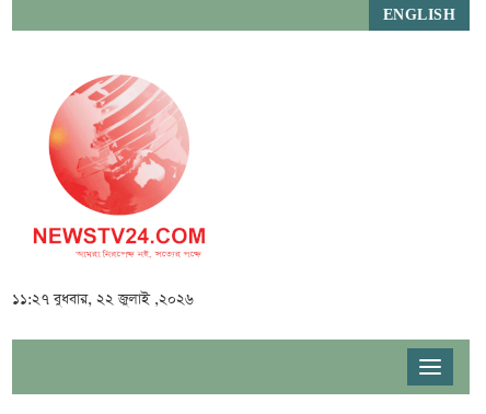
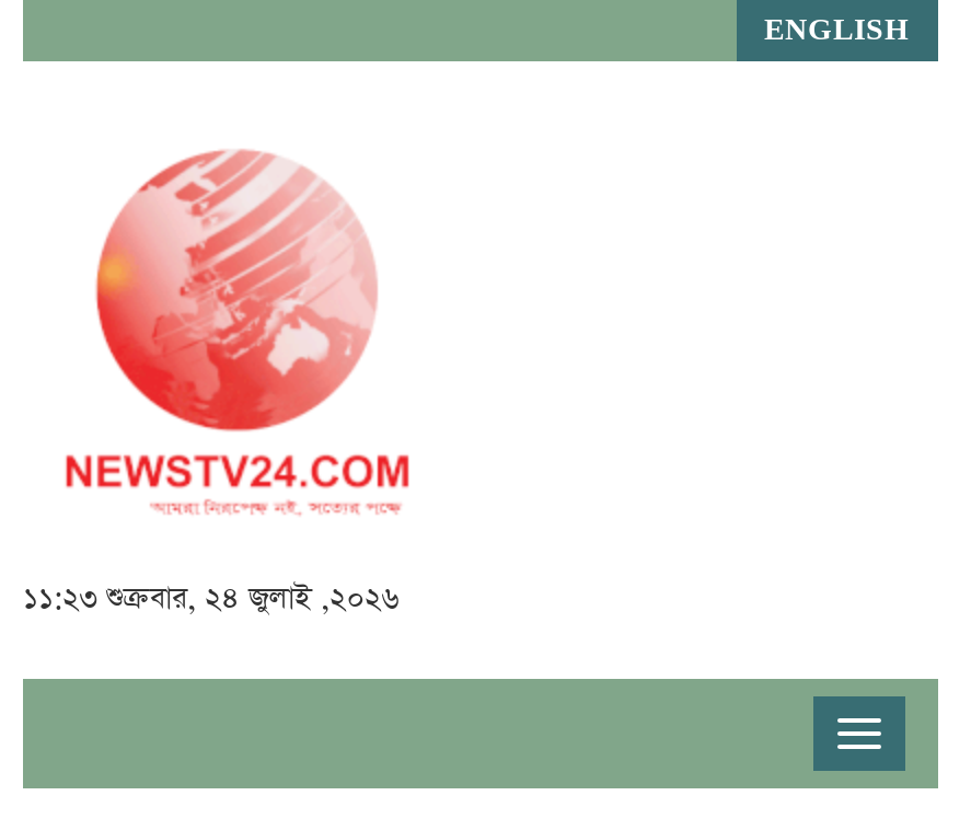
[12,289,194,310] ১১:২৭ বুধবার, ২২ জুলাই ,২০২৬ -> [23,578,400,620] ১১:২৩ শুক্রবার, ২৪ জুলাই ,২০২৬

